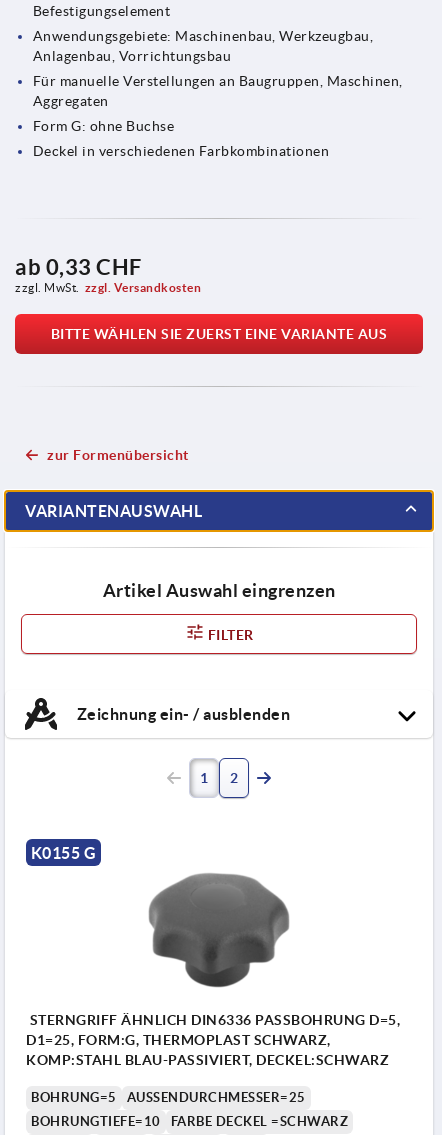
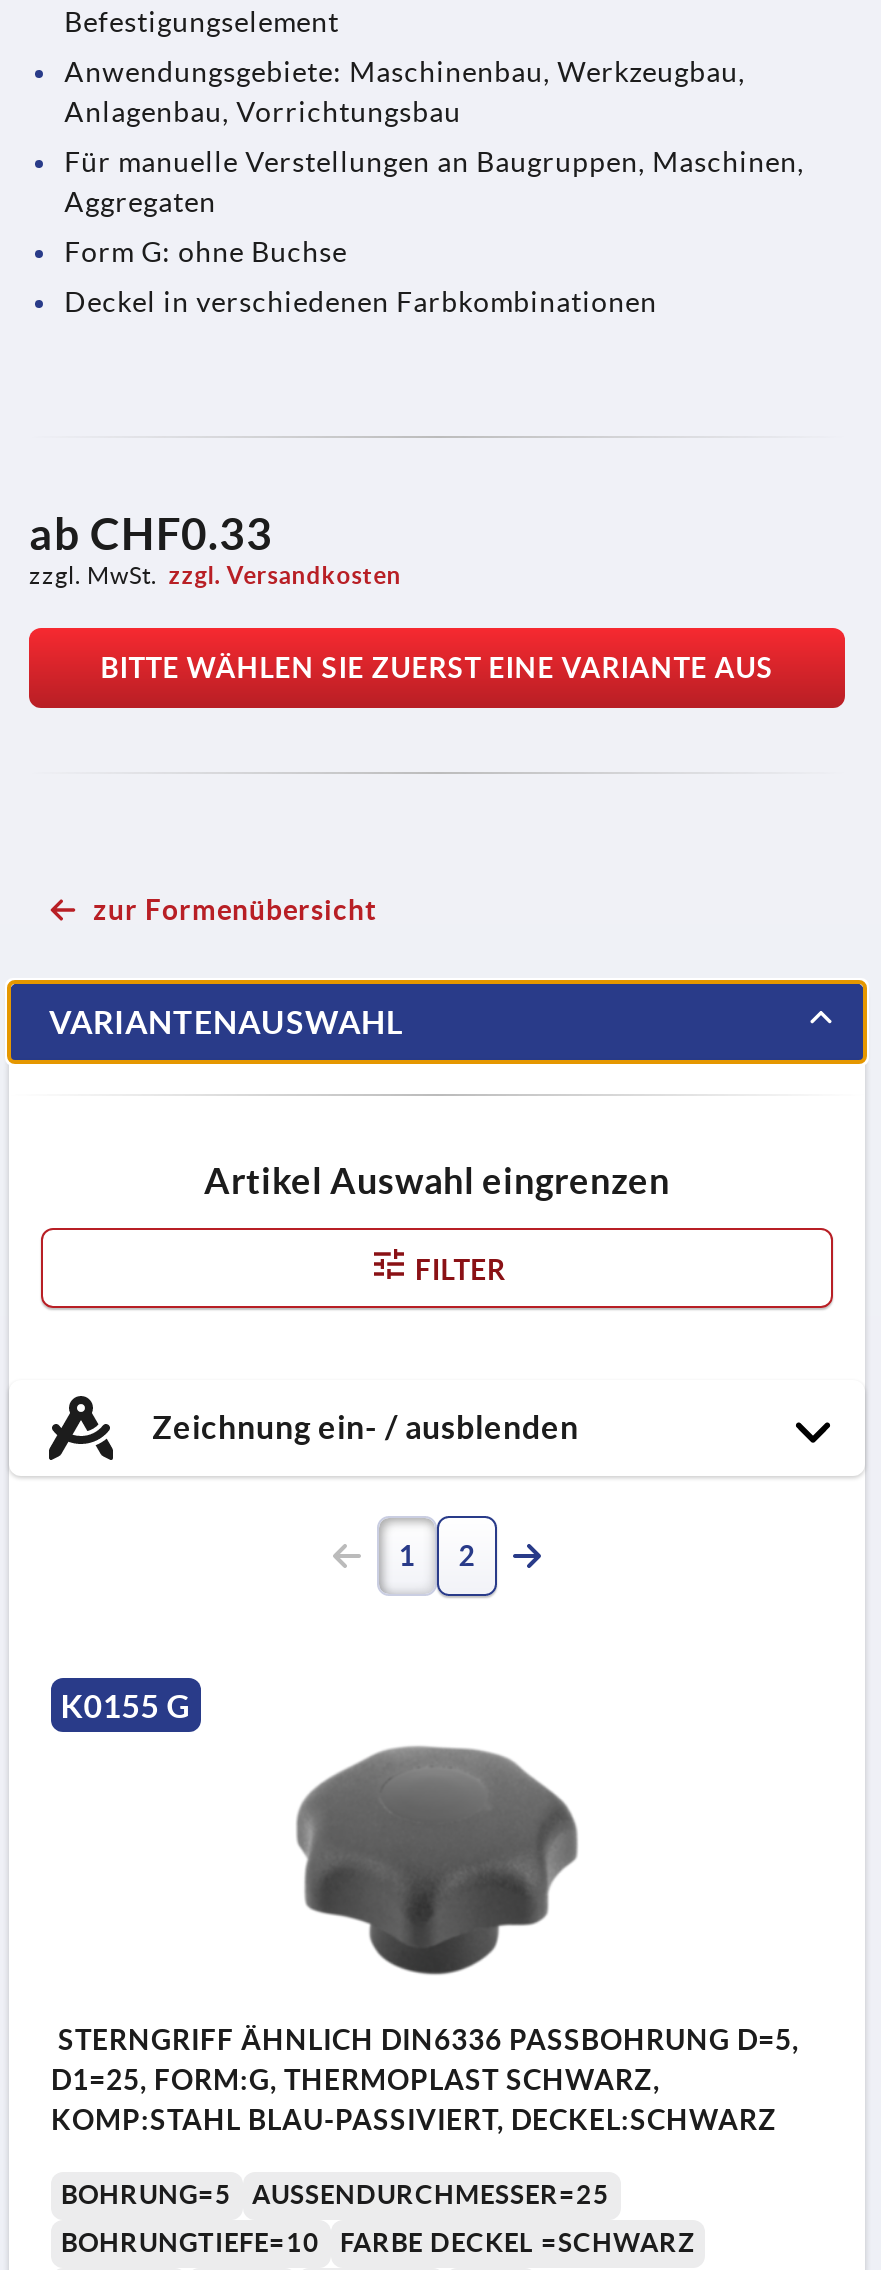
[15,254,141,279] ab 0,33 CHF -> [29,508,273,558] ab CHF0.33

